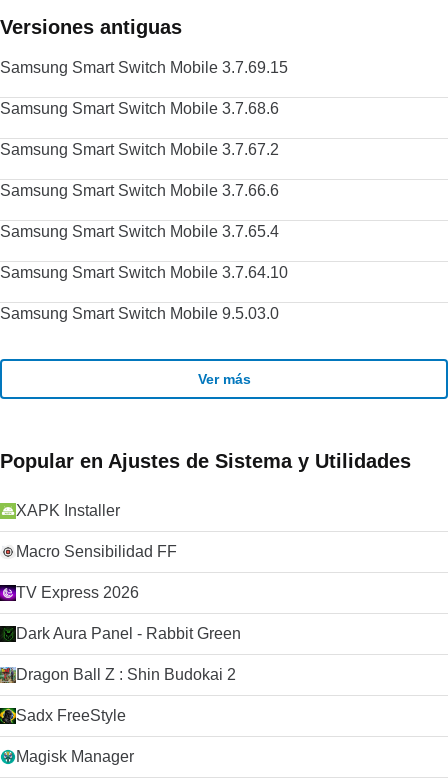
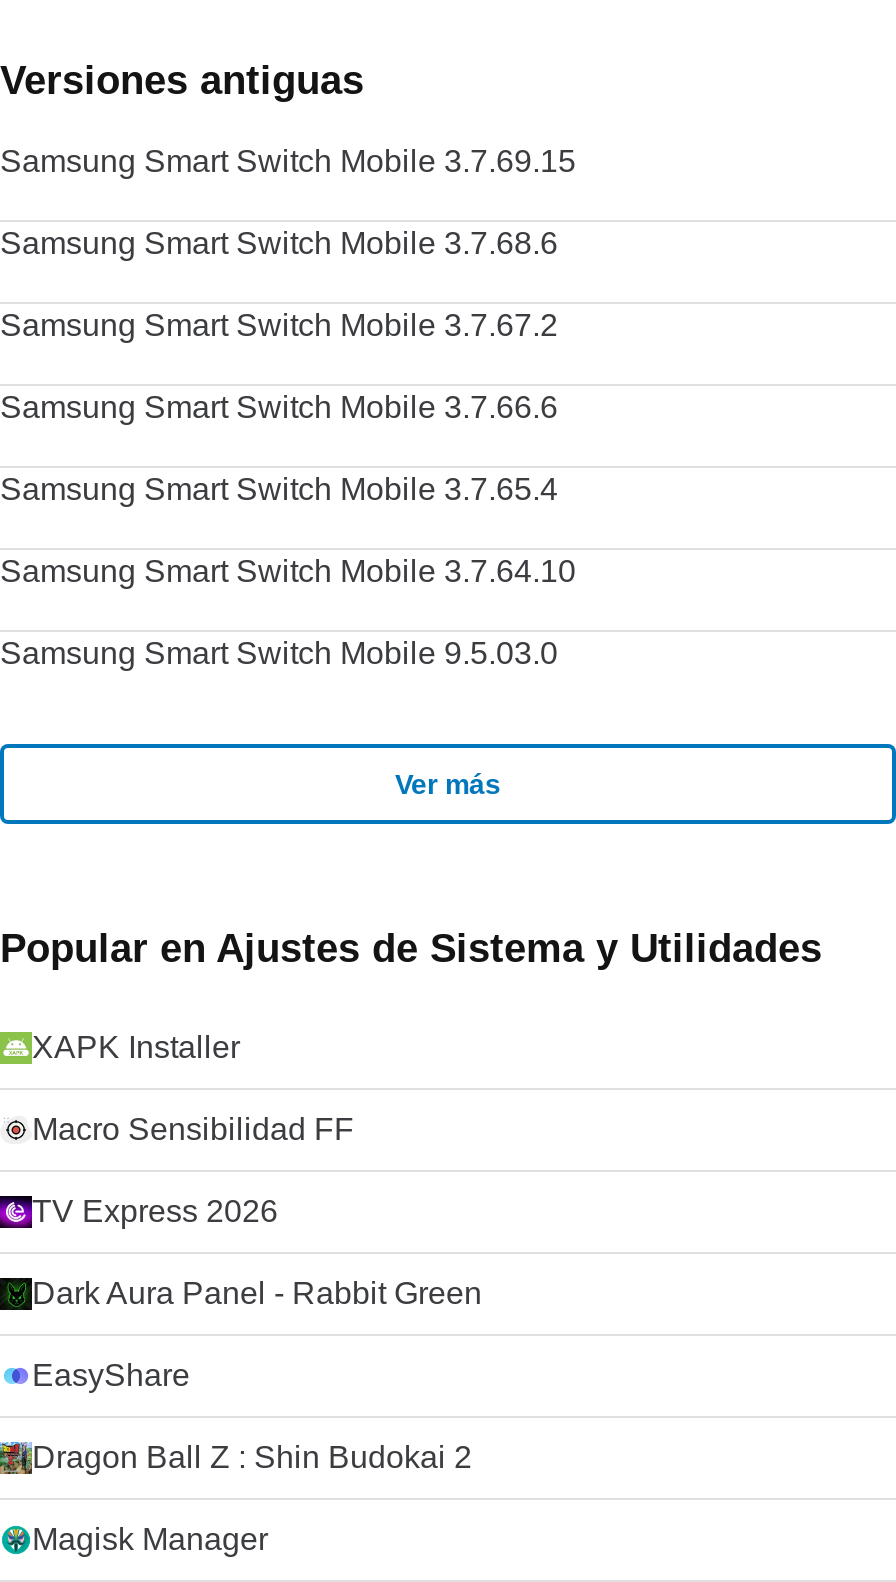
none -> [32,1358,190,1392] EasyShare
moved [16,666,236,683] -> [32,1440,472,1474]: Dragon Ball Z : Shin Budokai 2
[16,707,126,724] Sadx FreeStyle -> none

